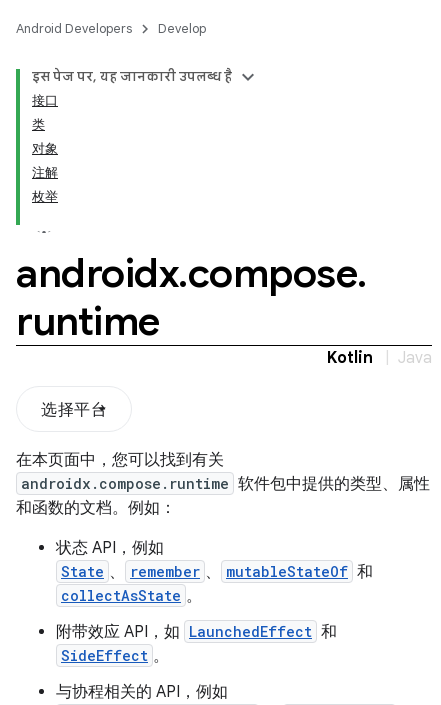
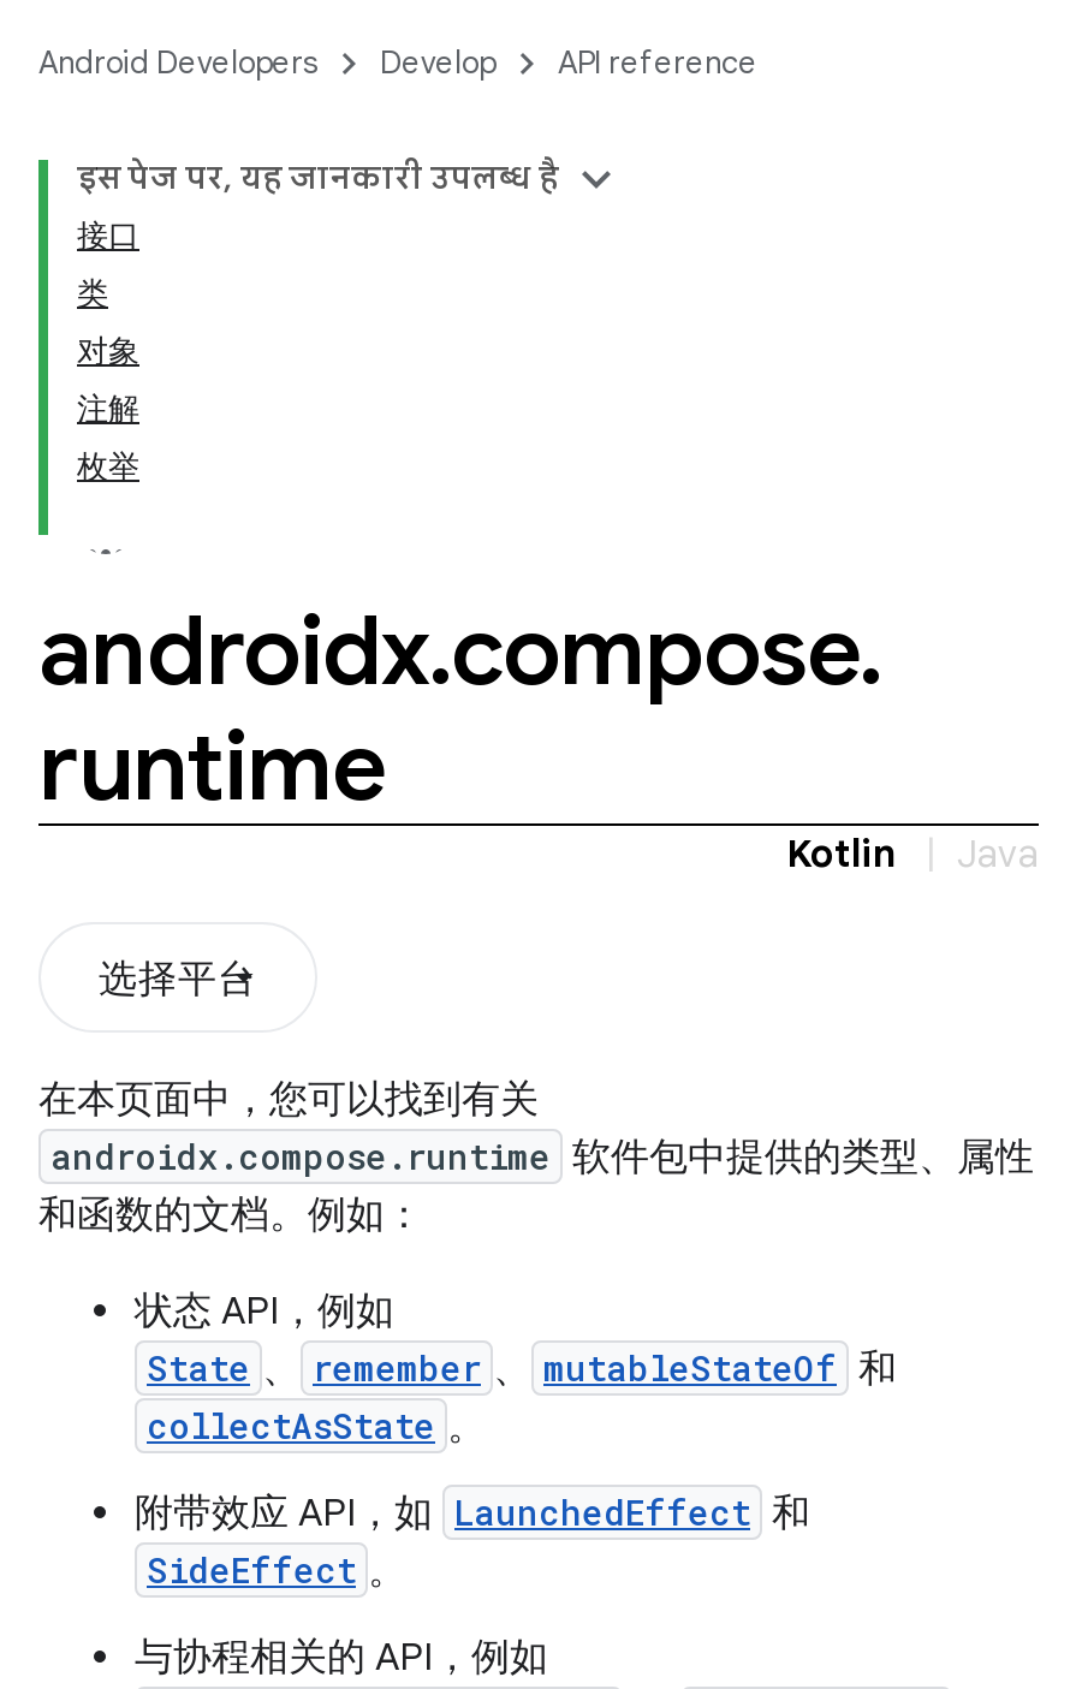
none -> [558,42,757,83] API reference

